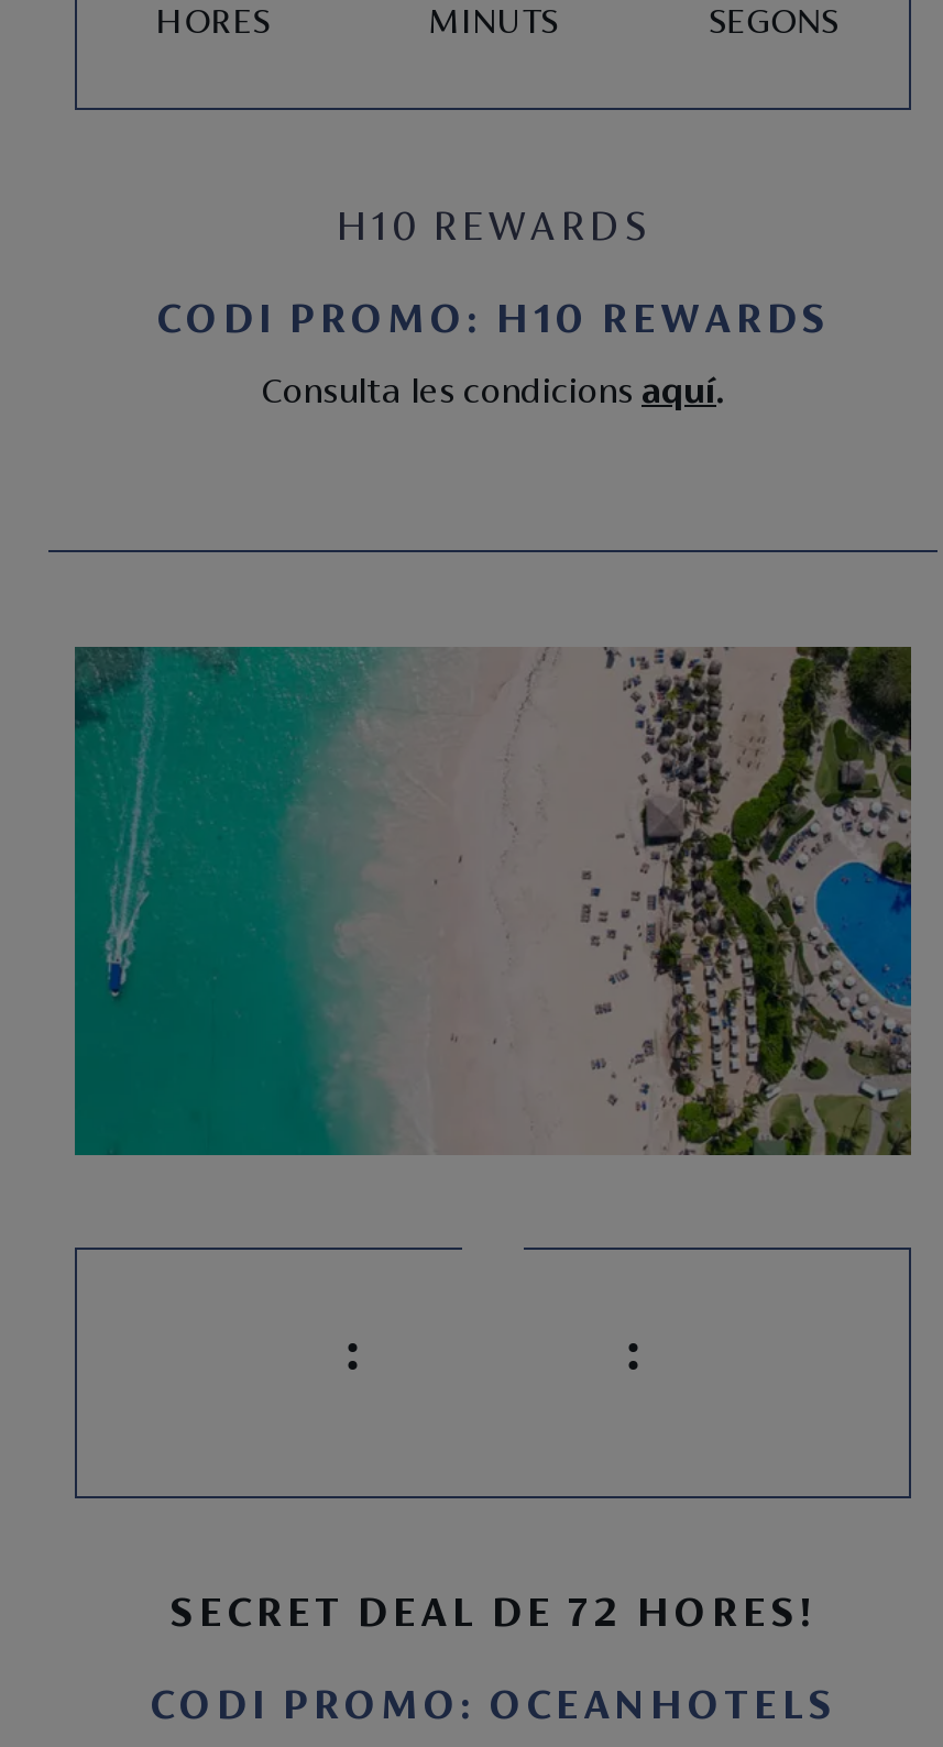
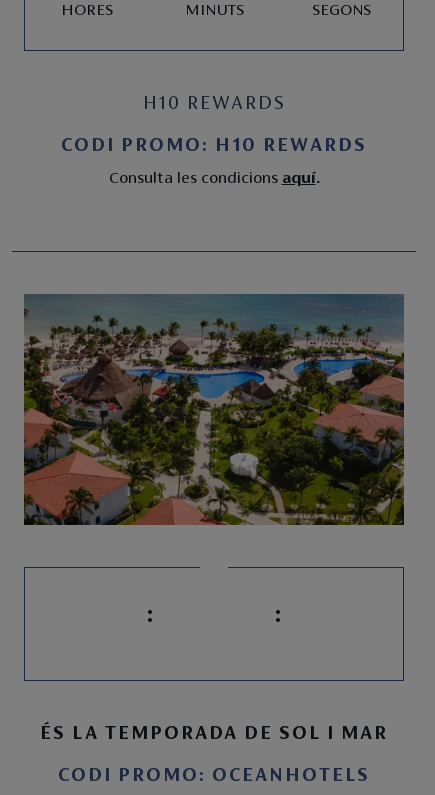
[73,645,913,1157] [image] -> [23,293,405,526] [image]
[169,1594,816,1638] SECRET DEAL DE 72 HORES! -> [40,724,388,744] ÉS LA TEMPORADA DE SOL I MAR

